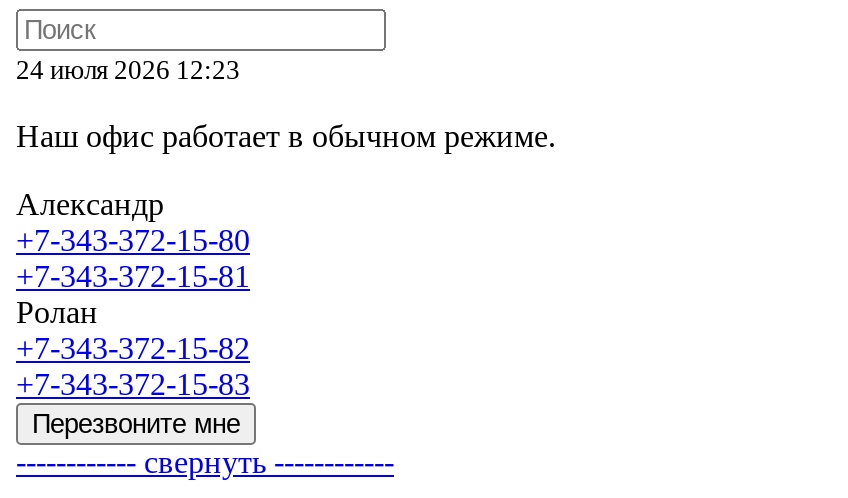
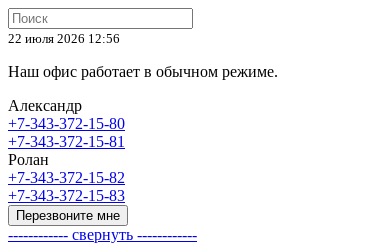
[16,55,240,85] 24 июля 2026 12:23 -> [8,31,120,46] 22 июля 2026 12:56

